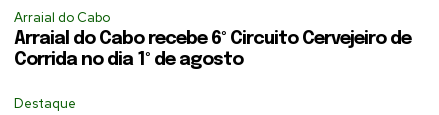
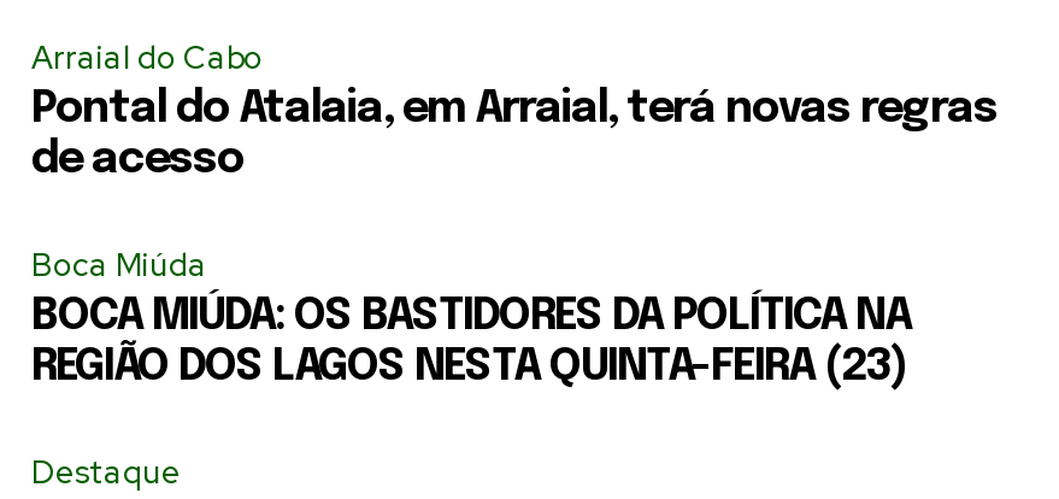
[14,30,411,69] Arraial do Cabo recebe 6º Circuito Cervejeiro de | Corrida no dia 1º de agosto -> [31,88,998,389] Pontal do Atalaia, em Arraial, terá novas regras | de acesso | Boca Miúda | BOCA MIÚDA: OS BASTIDORES DA POLÍTICA NA | REGIÃO DOS LAGOS NESTA QUINTA-FEIRA (23)

